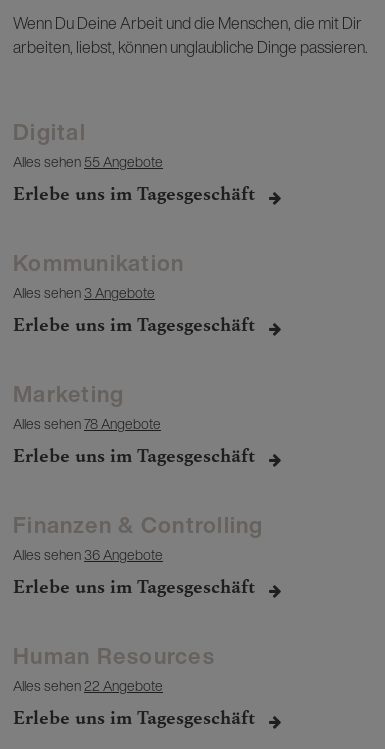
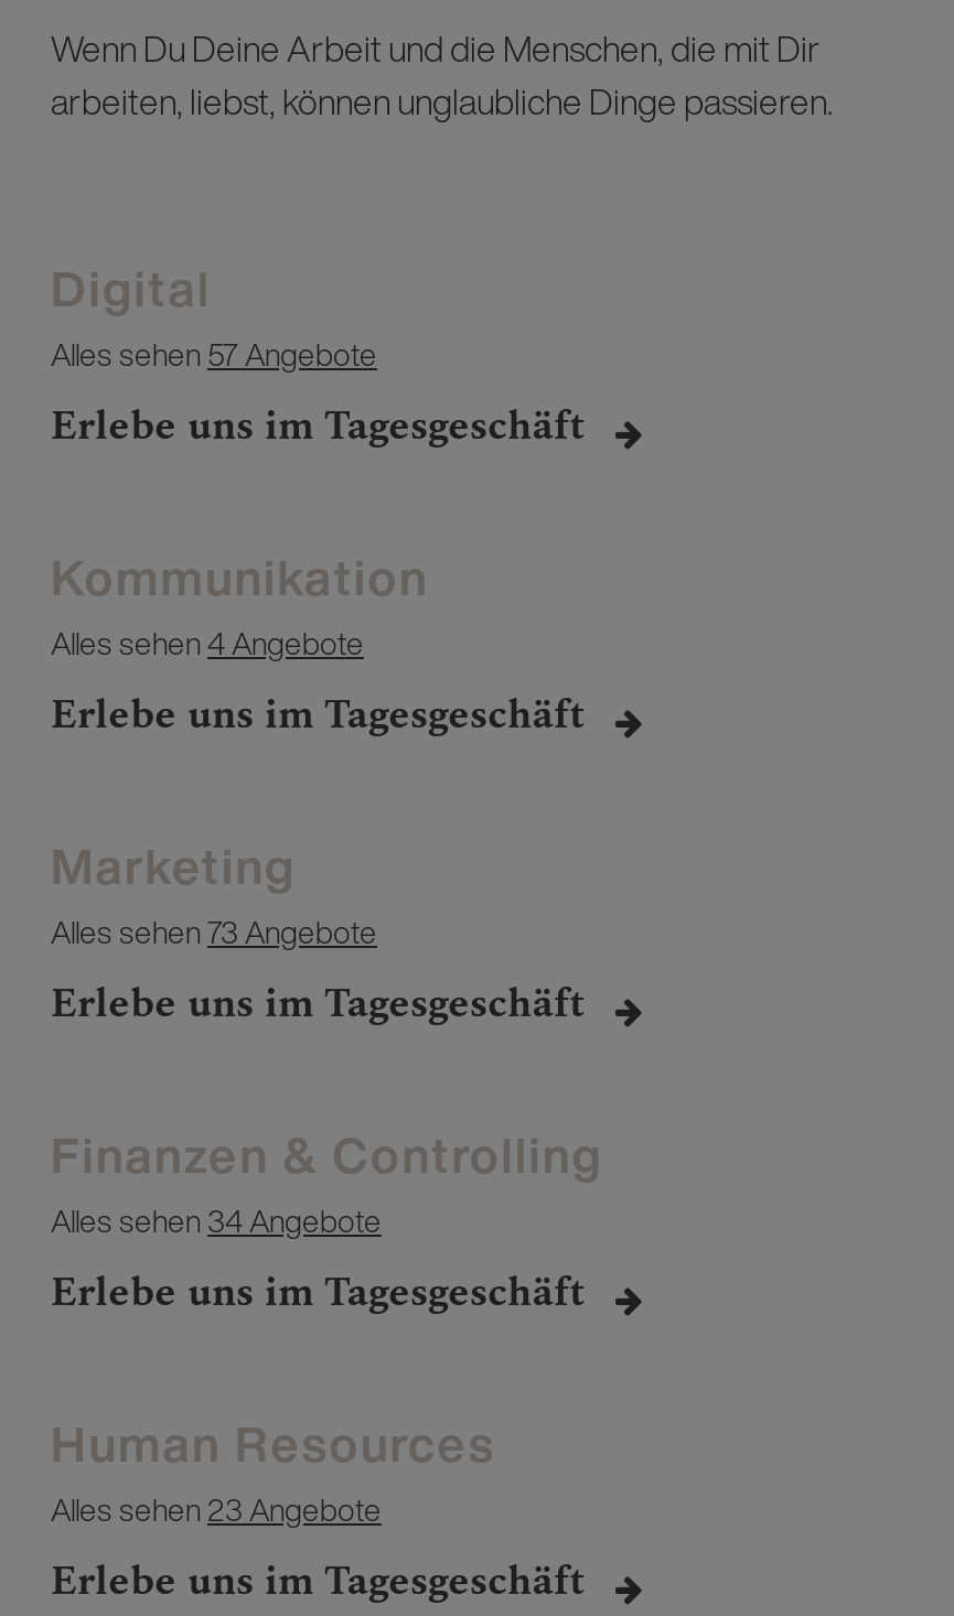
[13,151,163,172] Alles sehen 55 Angebote -> [51,331,377,377] Alles sehen 57 Angebote
[13,282,155,303] Alles sehen 3 Angebote -> [51,620,364,666] Alles sehen 4 Angebote
[13,413,161,434] Alles sehen78 Angebote -> [51,908,377,955] Alles sehen73 Angebote
[13,544,163,565] Alles sehen 36 Angebote -> [51,1197,382,1243] Alles sehen 34 Angebote
[13,675,163,696] Alles sehen 22 Angebote -> [51,1486,382,1532] Alles sehen 23 Angebote

